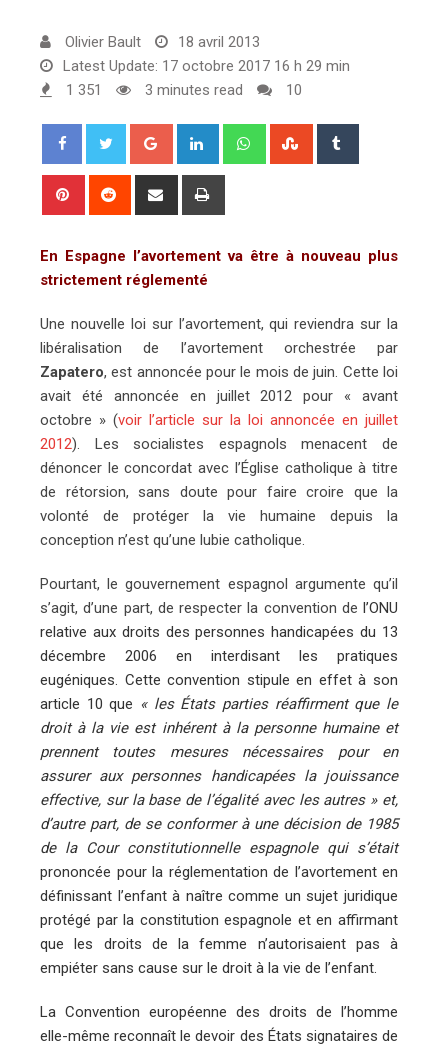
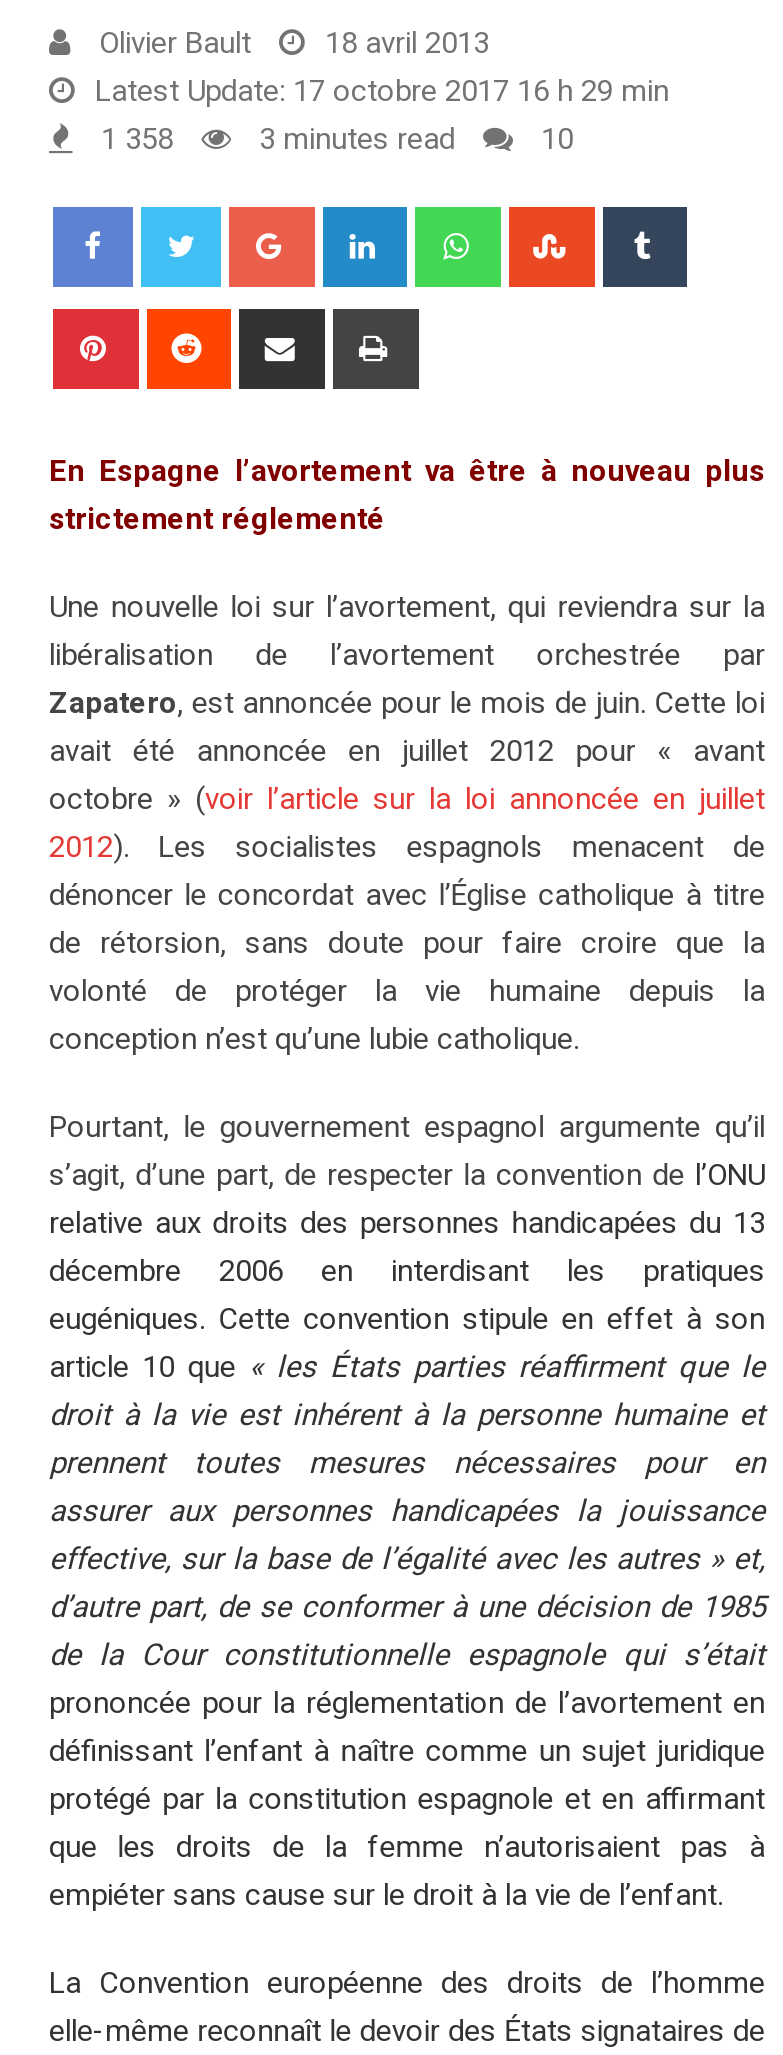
[62,81,102,99] 1 351 -> [93,121,173,157] 1 358

